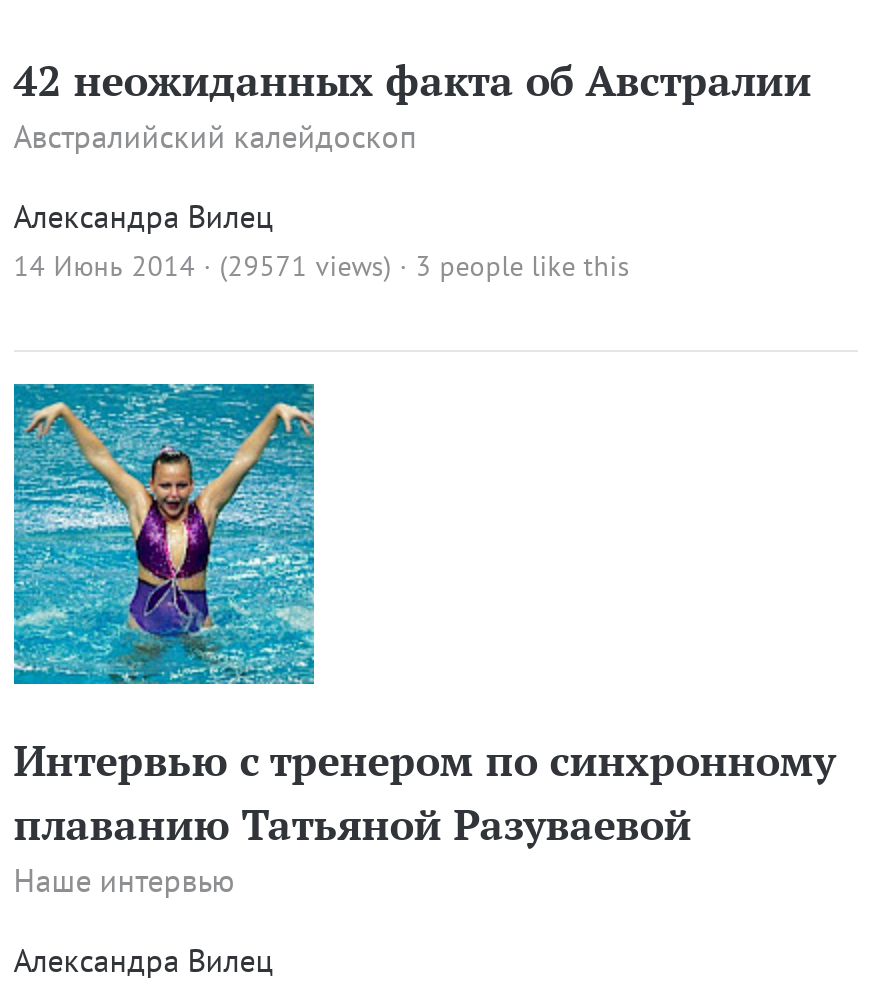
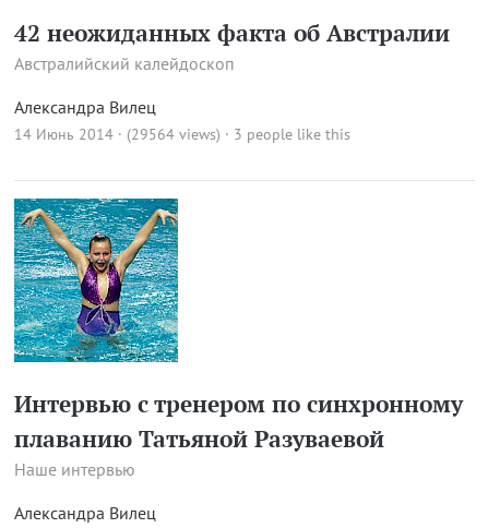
[14,248,630,284] 14 Июнь 2014 · (29571 views) · 3 people like this -> [14,124,350,144] 14 Июнь 2014 · (29564 views) · 3 people like this

